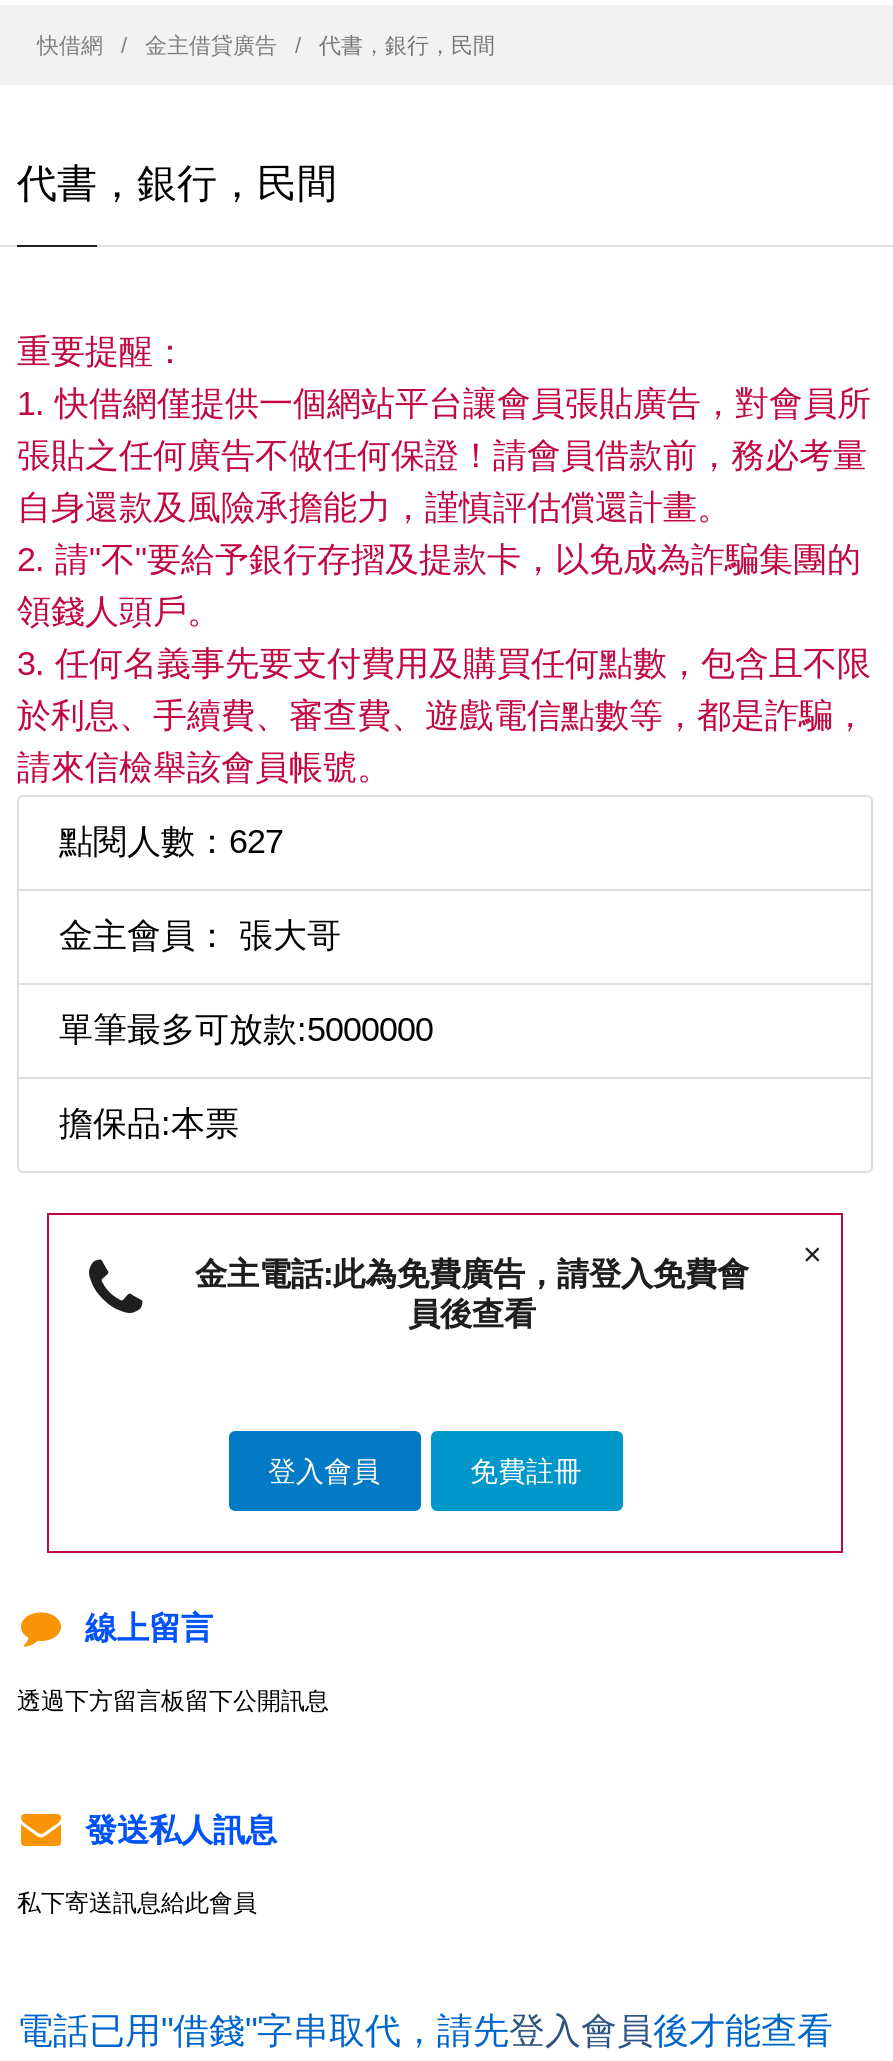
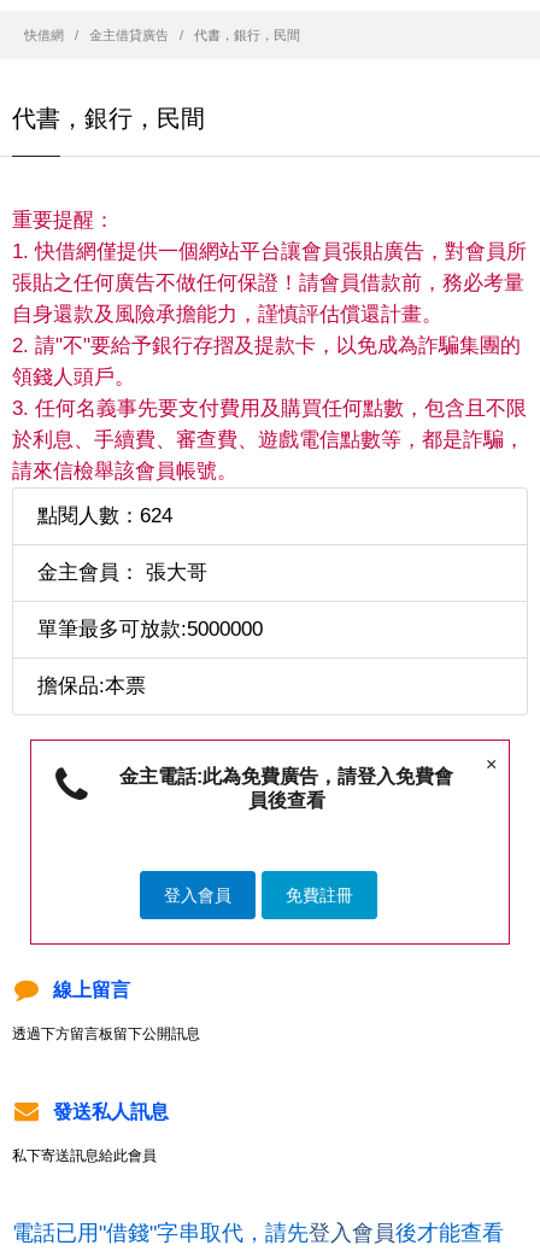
[59,823,283,861] 點閱人數：627 -> [37,504,172,527] 點閱人數：624

